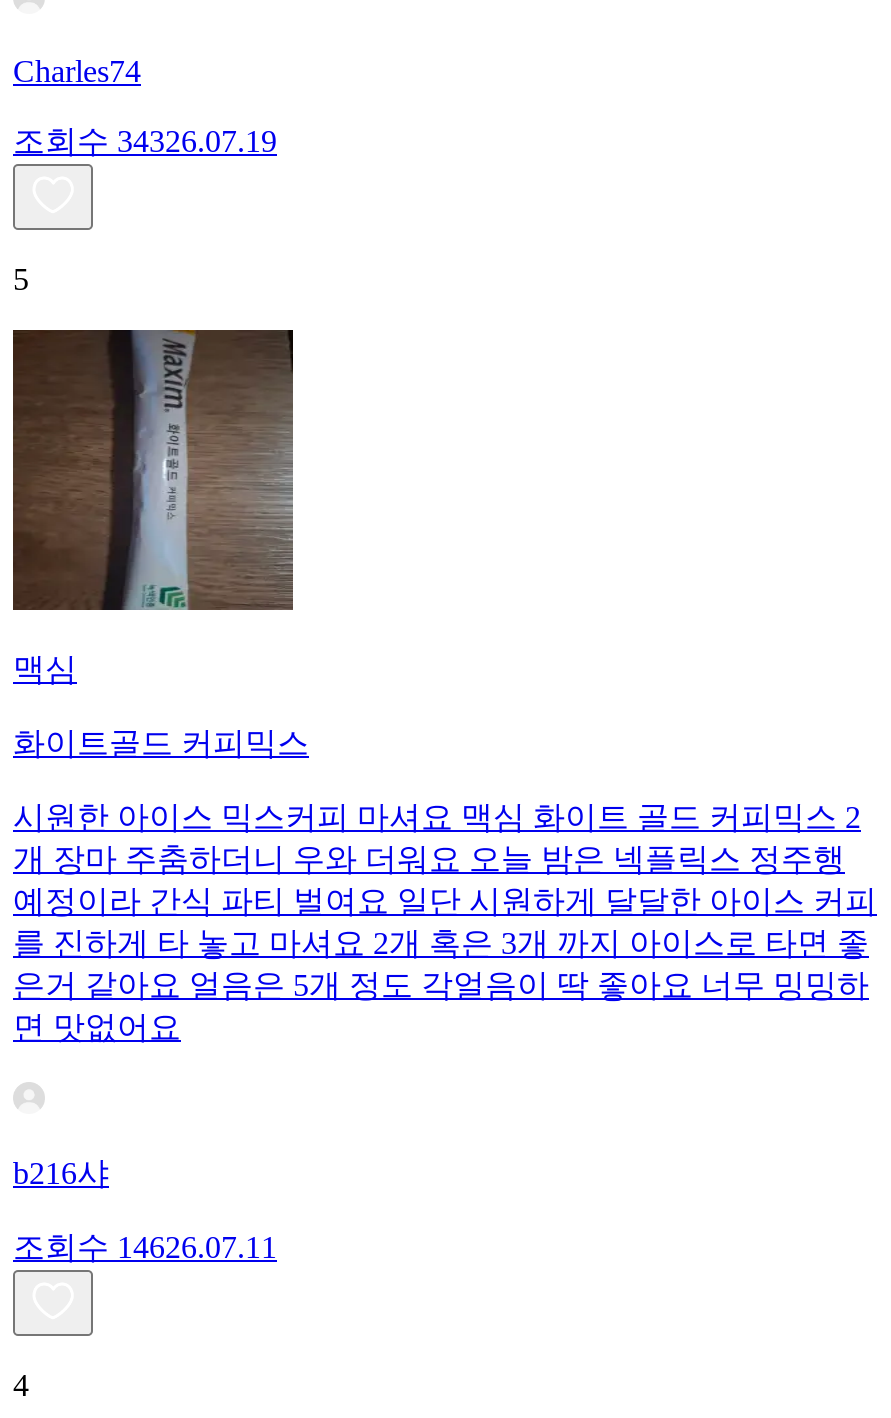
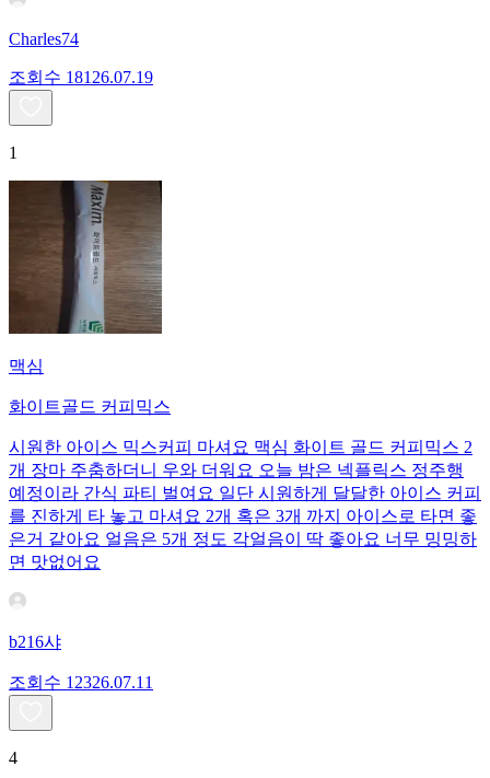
[13,124,277,158] 조회수 34326.07.19 -> [9,68,153,87] 조회수 18126.07.19
[13,262,29,296] 5 -> [9,144,17,162] 1
[13,1230,277,1264] 조회수 14626.07.11 -> [9,673,153,692] 조회수 12326.07.11

